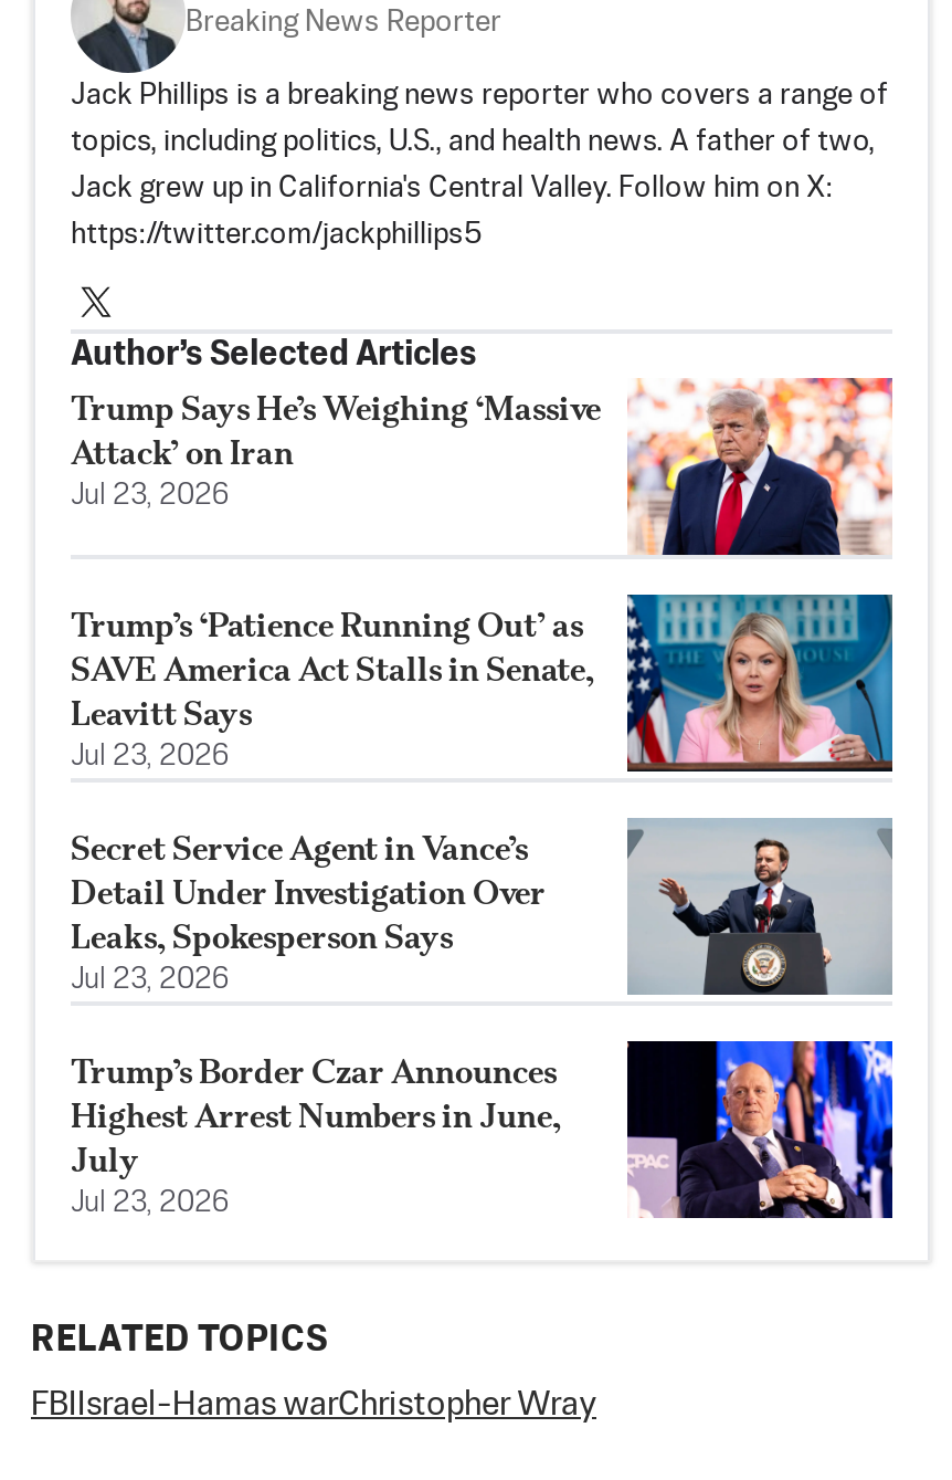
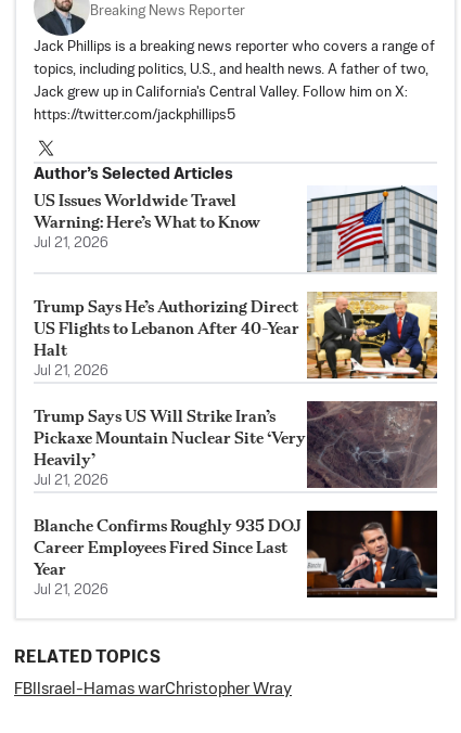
[71,387,601,511] Trump Says He’s Weighing ‘Massive | Attack’ on Iran | Jul 23, 2026 -> [34,190,260,250] US Issues Worldwide Travel | Warning: Here’s What to Know | Jul 21, 2026
[71,376,895,772] [image] | Trump’s ‘Patience Running Out’ as | SAVE America Act Stalls in Senate, | Leavitt Says | Jul 23, 2026 -> [34,185,438,378] [image] | Trump Says He’s Authorizing Direct | US Flights to Lebanon After 40-Year | Halt | Jul 21, 2026
[625,592,895,774] [image] -> [306,291,438,380] [image]
[71,818,892,995] [image] | Secret Service Agent in Vance’s | Detail Under Investigation Over | Leaks, Spokesperson Says | Jul 23, 2026 -> [34,401,437,488] [image] | Trump Says US Will Strike Iran’s | Pickaxe Mountain Nuclear Site ‘Very | Heavily’ | Jul 21, 2026
[71,1039,895,1220] [image] | Trump’s Border Czar Announces | Highest Arrest Numbers in June, | July | Jul 23, 2026 -> [34,510,438,599] [image] | Blanche Confirms Roughly 935 DOJ | Career Employees Fired Since Last | Year | Jul 21, 2026

